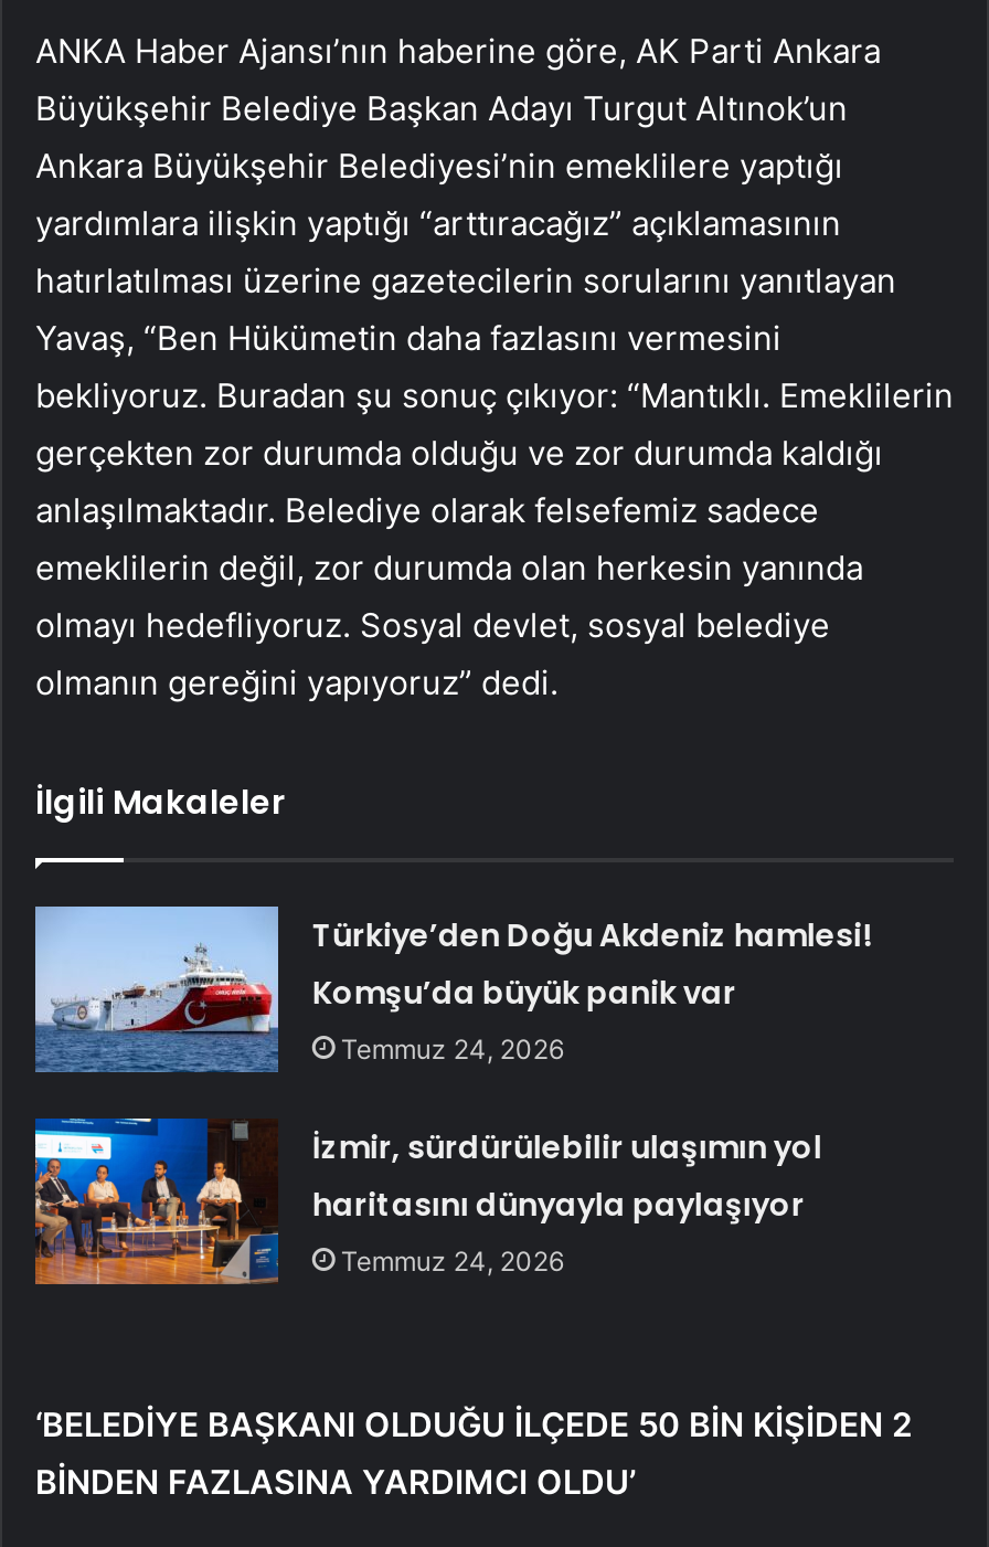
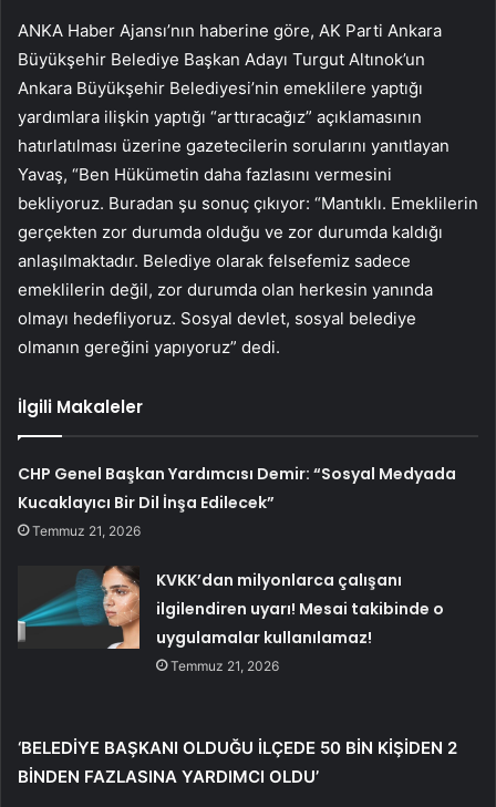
[312,913,870,1066] Türkiye’den Doğu Akdeniz hamlesi! | Komşu’da büyük panik var | Temmuz 24, 2026 -> [18,463,456,539] CHP Genel Başkan Yardımcısı Demir: “Sosyal Medyada | Kucaklayıcı Bir Dil İnşa Edilecek” | Temmuz 21, 2026
[33,1116,822,1286] [image] | İzmir, sürdürülebilir ulaşımın yol | haritasını dünyayla paylaşıyor | Temmuz 24, 2026 -> [17,565,444,674] [image] | KVKK’dan milyonlarca çalışanı | ilgilendiren uyarı! Mesai takibinde o | uygulamalar kullanılamaz! | Temmuz 21, 2026

